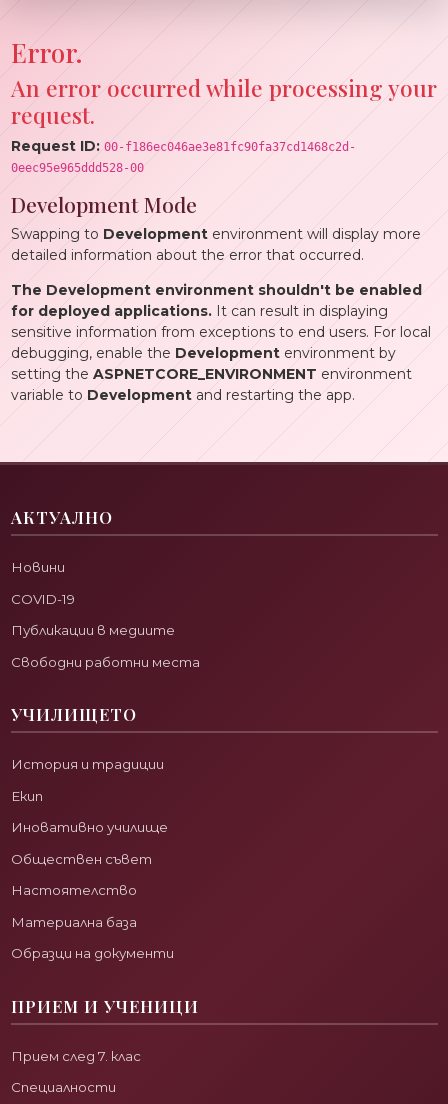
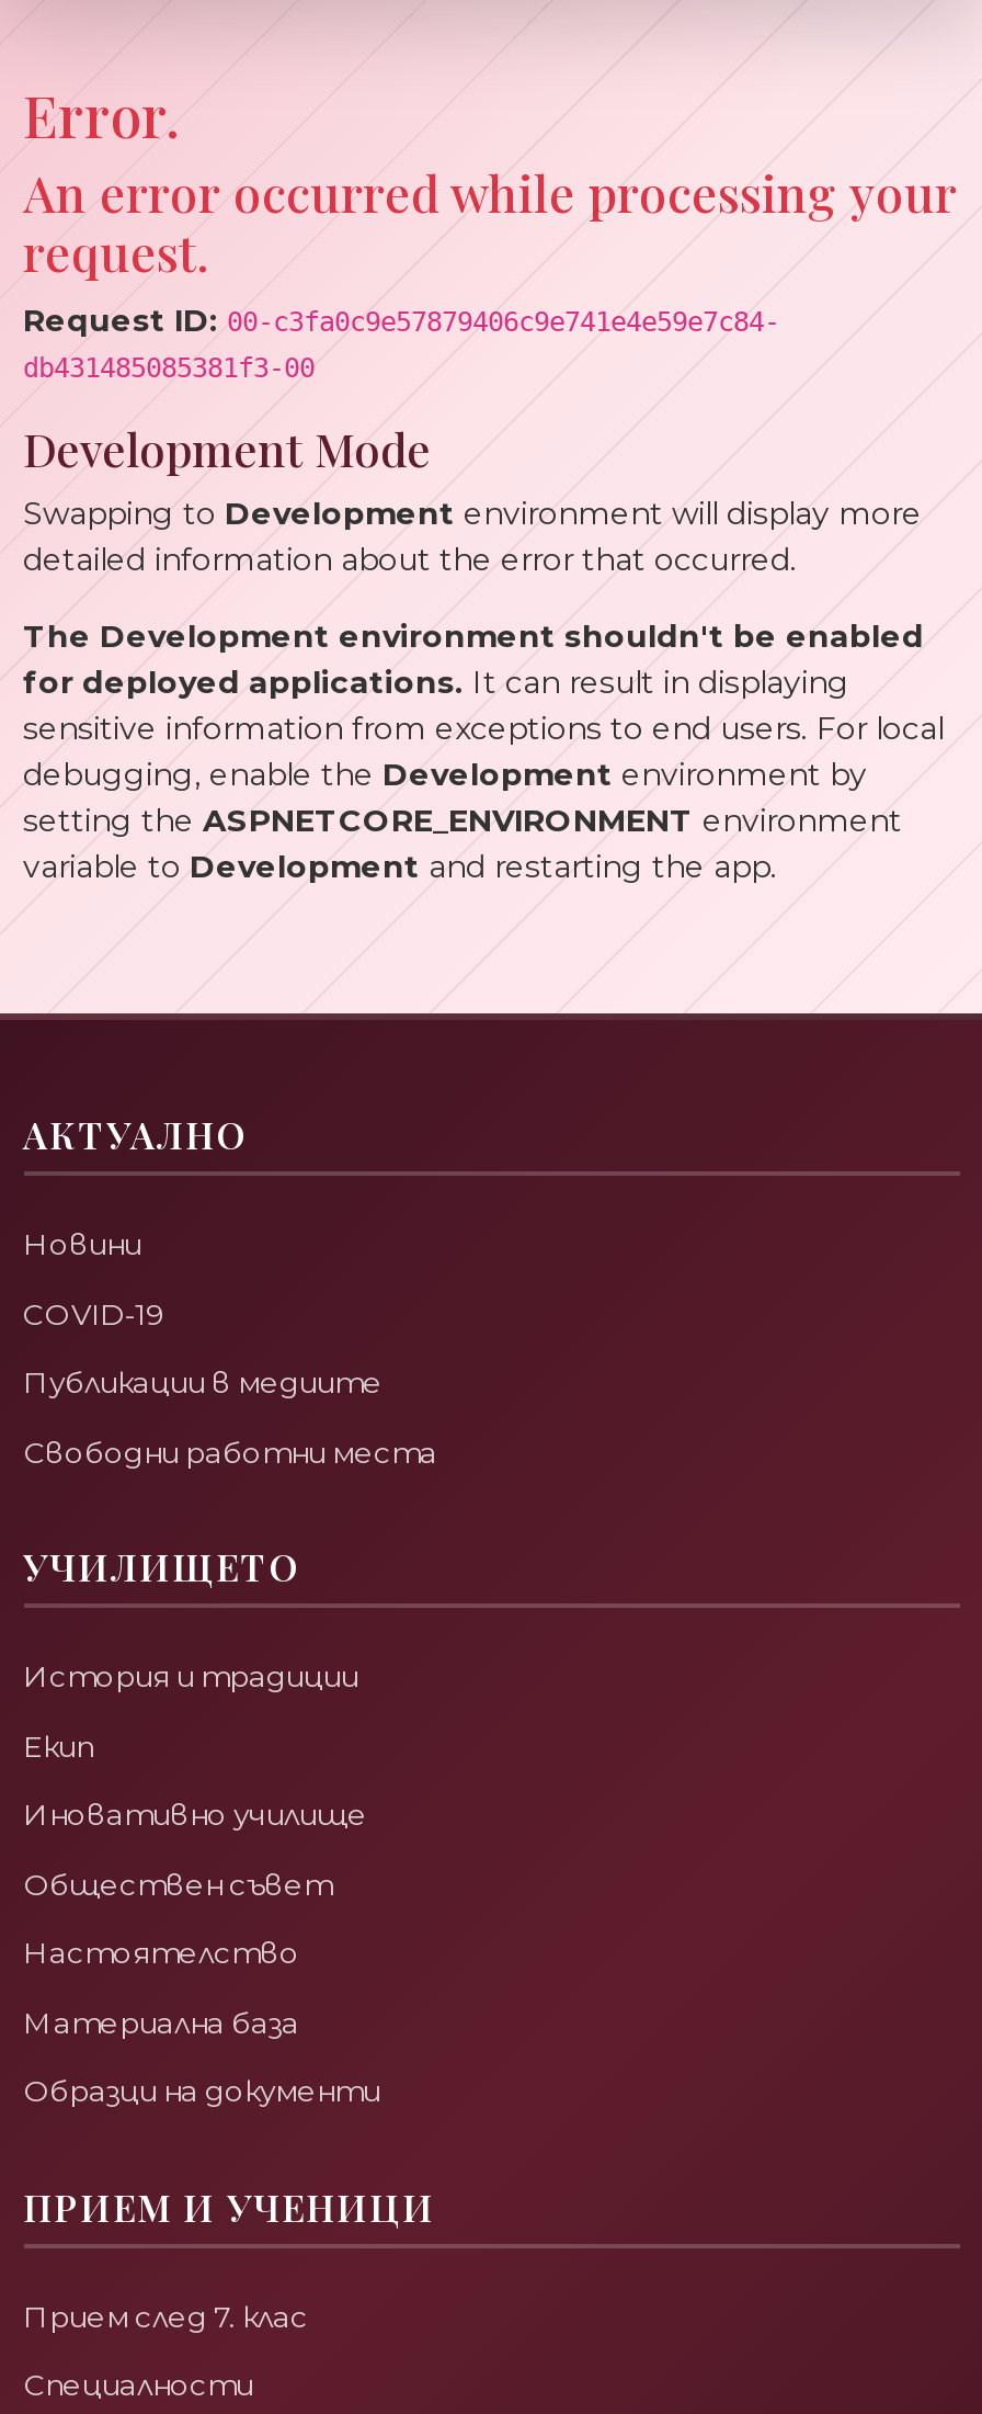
[10,137,355,175] Request ID: 00-f186ec046ae3e81fc90fa37cd1468c2d- | 0eec95e965ddd528-00 -> [23,300,779,383] Request ID: 00-c3fa0c9e57879406c9e741e4e59e7c84- | db431485085381f3-00

